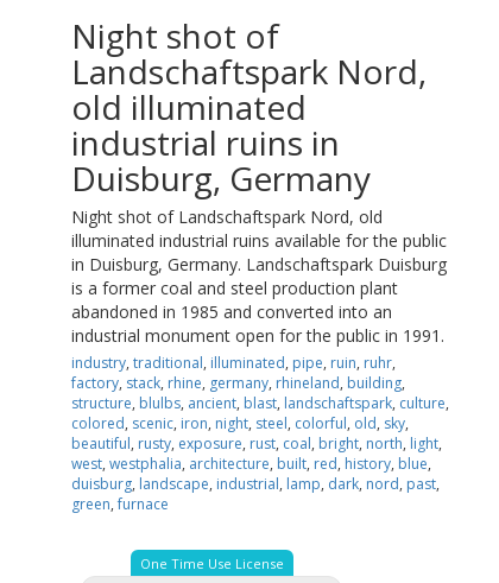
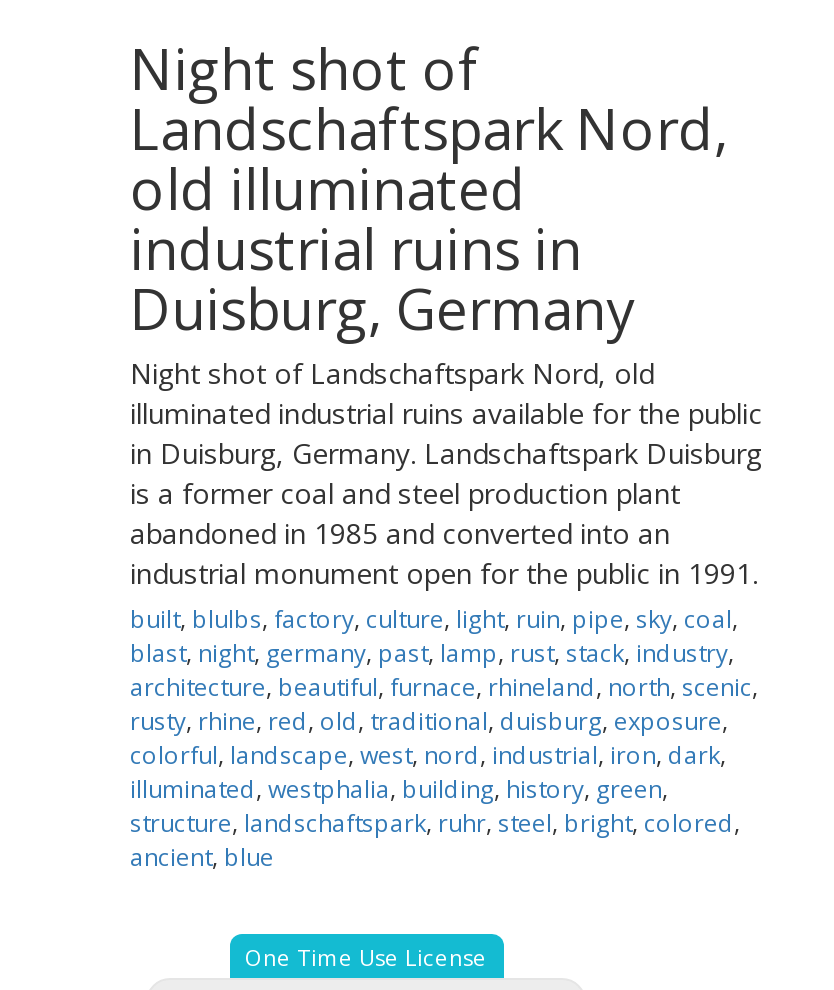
[71,353,449,514] industry, traditional, illuminated, pipe, ruin, ruhr, | factory, stack, rhine, germany, rhineland, building, | structure, blulbs, ancient, blast, landschaftspark, culture, | colored, scenic, iron, night, steel, colorful, old, sky, | beautiful, rusty, exposure, rust, coal, bright, north, light, | west, westphalia, architecture, built, red, history, blue, | duisburg, landscape, industrial, lamp, dark, nord, past, | green, furnace -> [130,602,758,874] built, blulbs, factory, culture, light, ruin, pipe, sky, coal, | blast, night, germany, past, lamp, rust, stack, industry, | architecture, beautiful, furnace, rhineland, north, scenic, | rusty, rhine, red, old, traditional, duisburg, exposure, | colorful, landscape, west, nord, industrial, iron, dark, | illuminated, westphalia, building, history, green, | structure, landschaftspark, ruhr, steel, bright, colored, | ancient, blue

